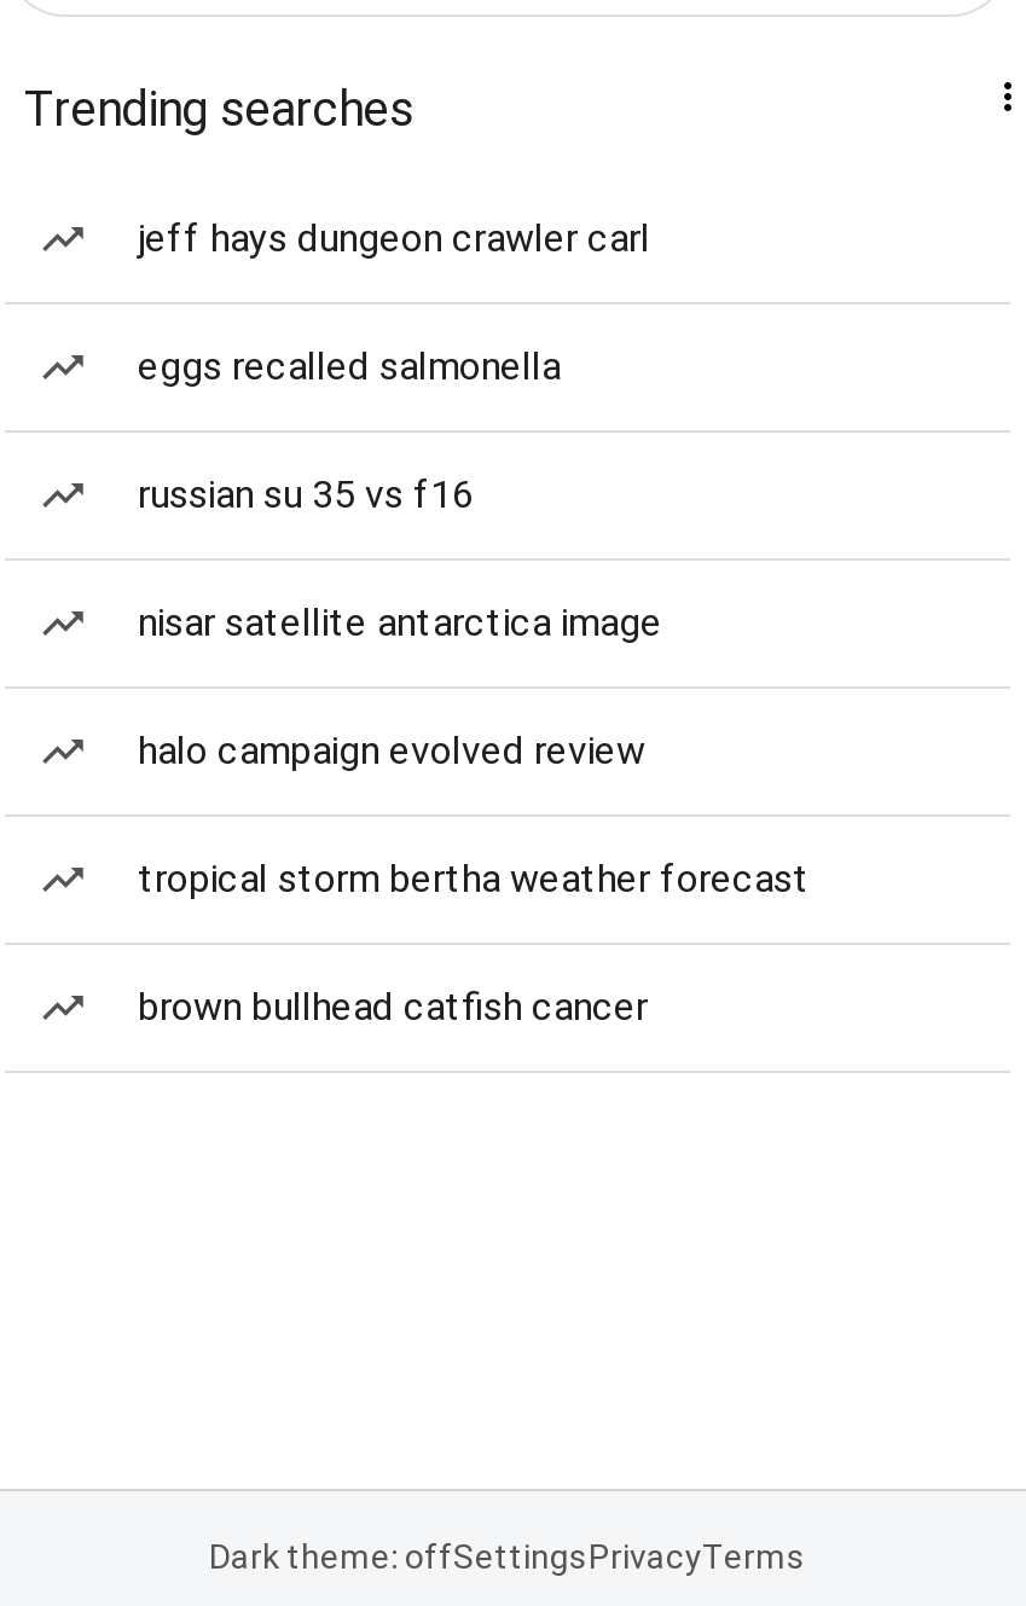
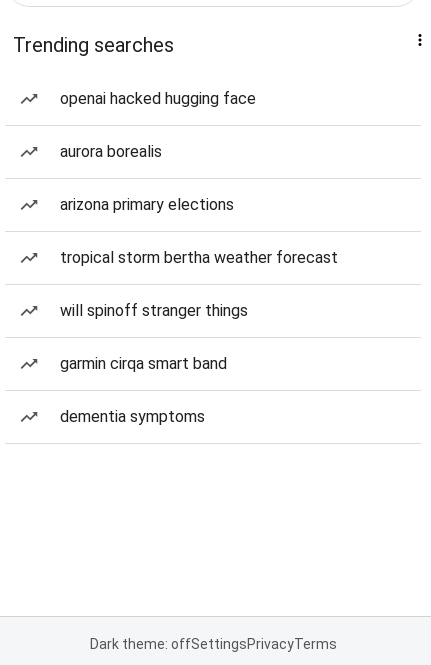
[138,215,662,773] jeff hays dungeon crawler carl | eggs recalled salmonella | russian su 35 vs f16 | nisar satellite antarctica image | halo campaign evolved review -> [60,89,256,214] openai hacked hugging face | aurora borealis | arizona primary elections
moved [138,856,810,901] -> [60,248,338,267]: tropical storm bertha weather forecast
[138,984,648,1030] brown bullhead catfish cancer -> [60,301,248,426] will spinoff stranger things | garmin cirqa smart band | dementia symptoms

